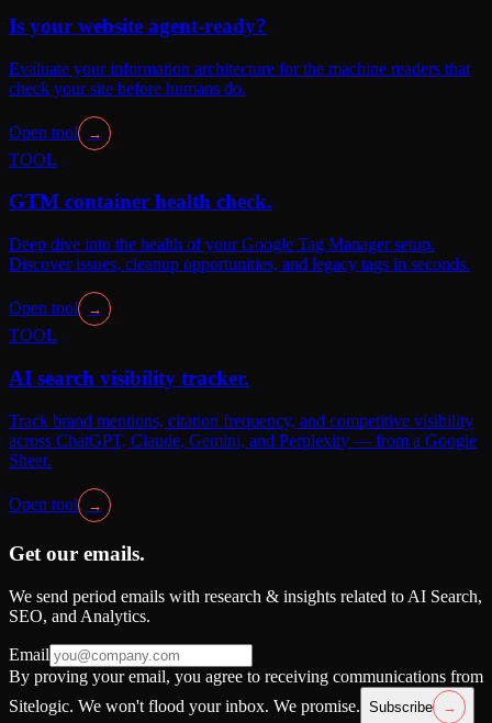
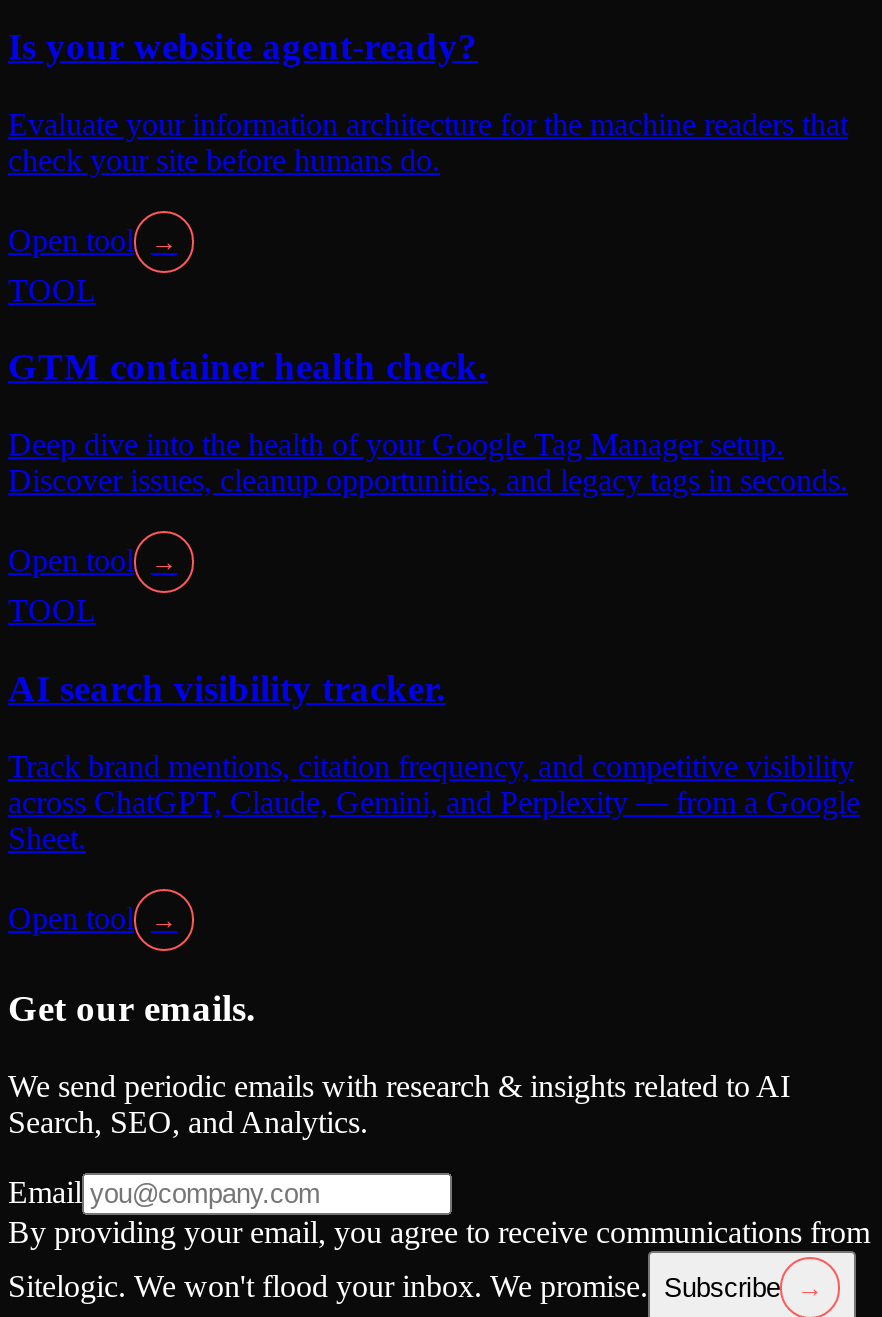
[9,587,482,625] We send period emails with research & insights related to AI Search, | SEO, and Analytics. -> [8,1069,790,1139] We send periodic emails with research & insights related to AI | Search, SEO, and Analytics.
[9,667,483,686] By proving your email, you agree to receiving communications from -> [8,1215,870,1249] By providing your email, you agree to receive communications from

